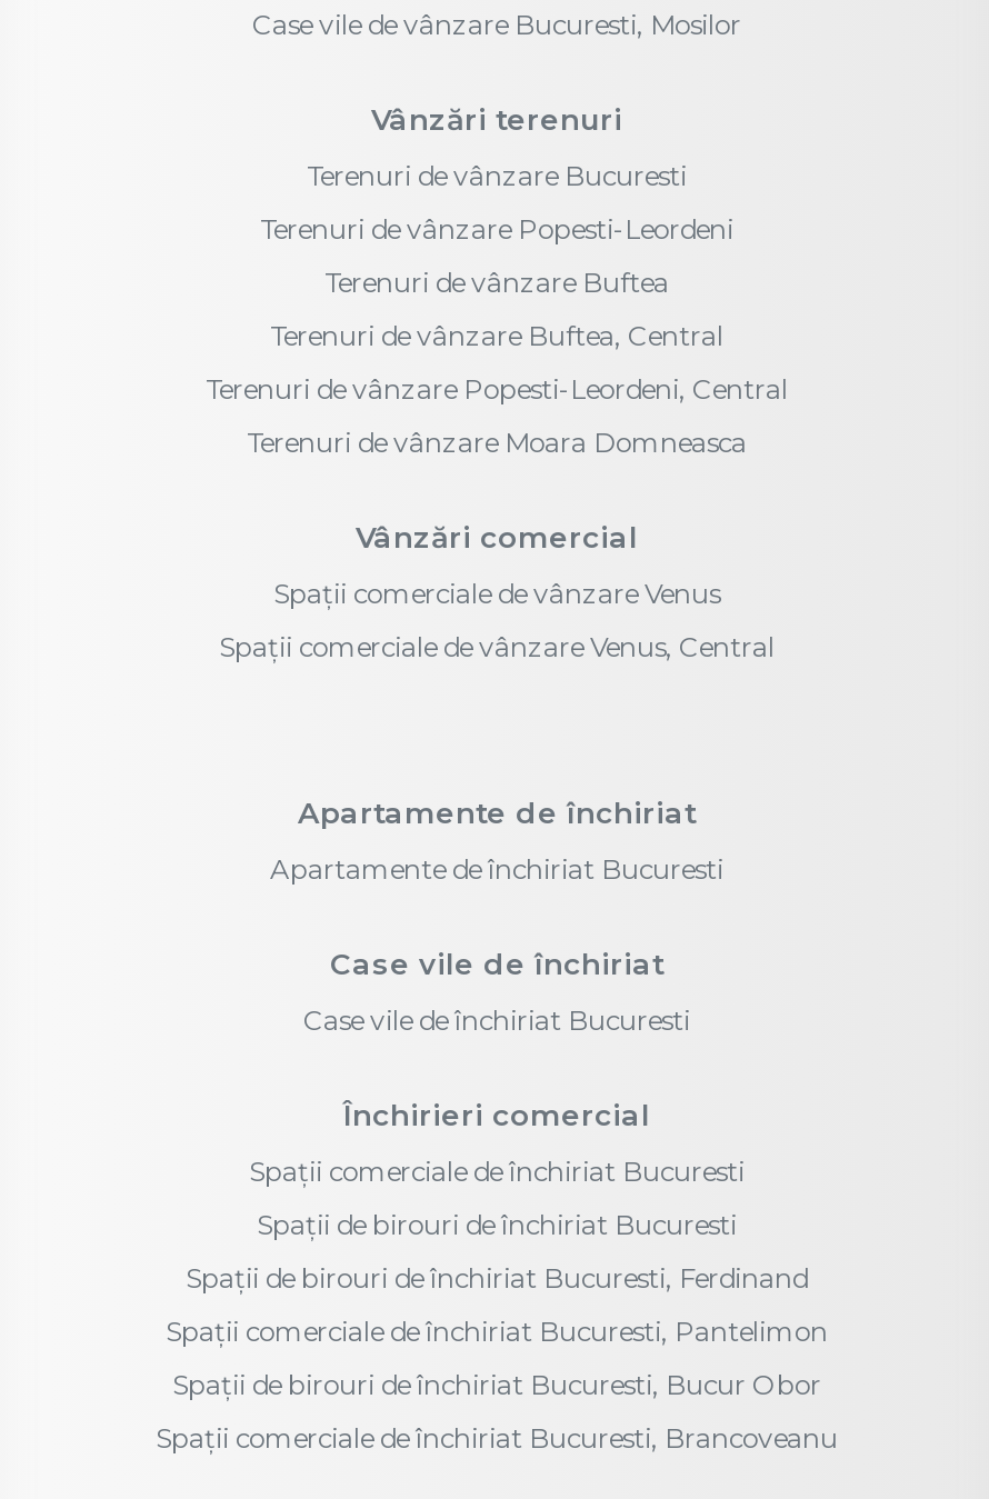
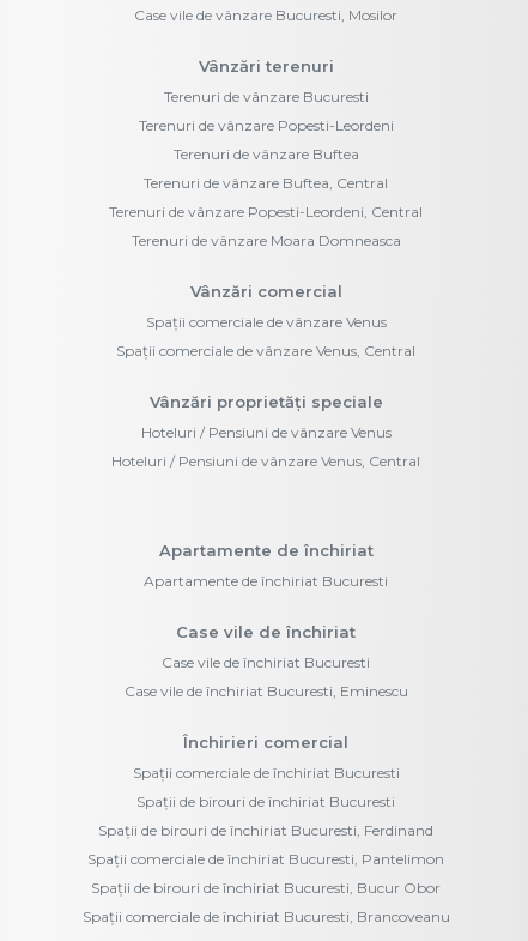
none -> [111,393,420,470] Vânzări proprietăți speciale | Hoteluri / Pensiuni de vânzare Venus | Hoteluri / Pensiuni de vânzare Venus, Central
none -> [124,683,408,701] Case vile de închiriat Bucuresti, Eminescu

